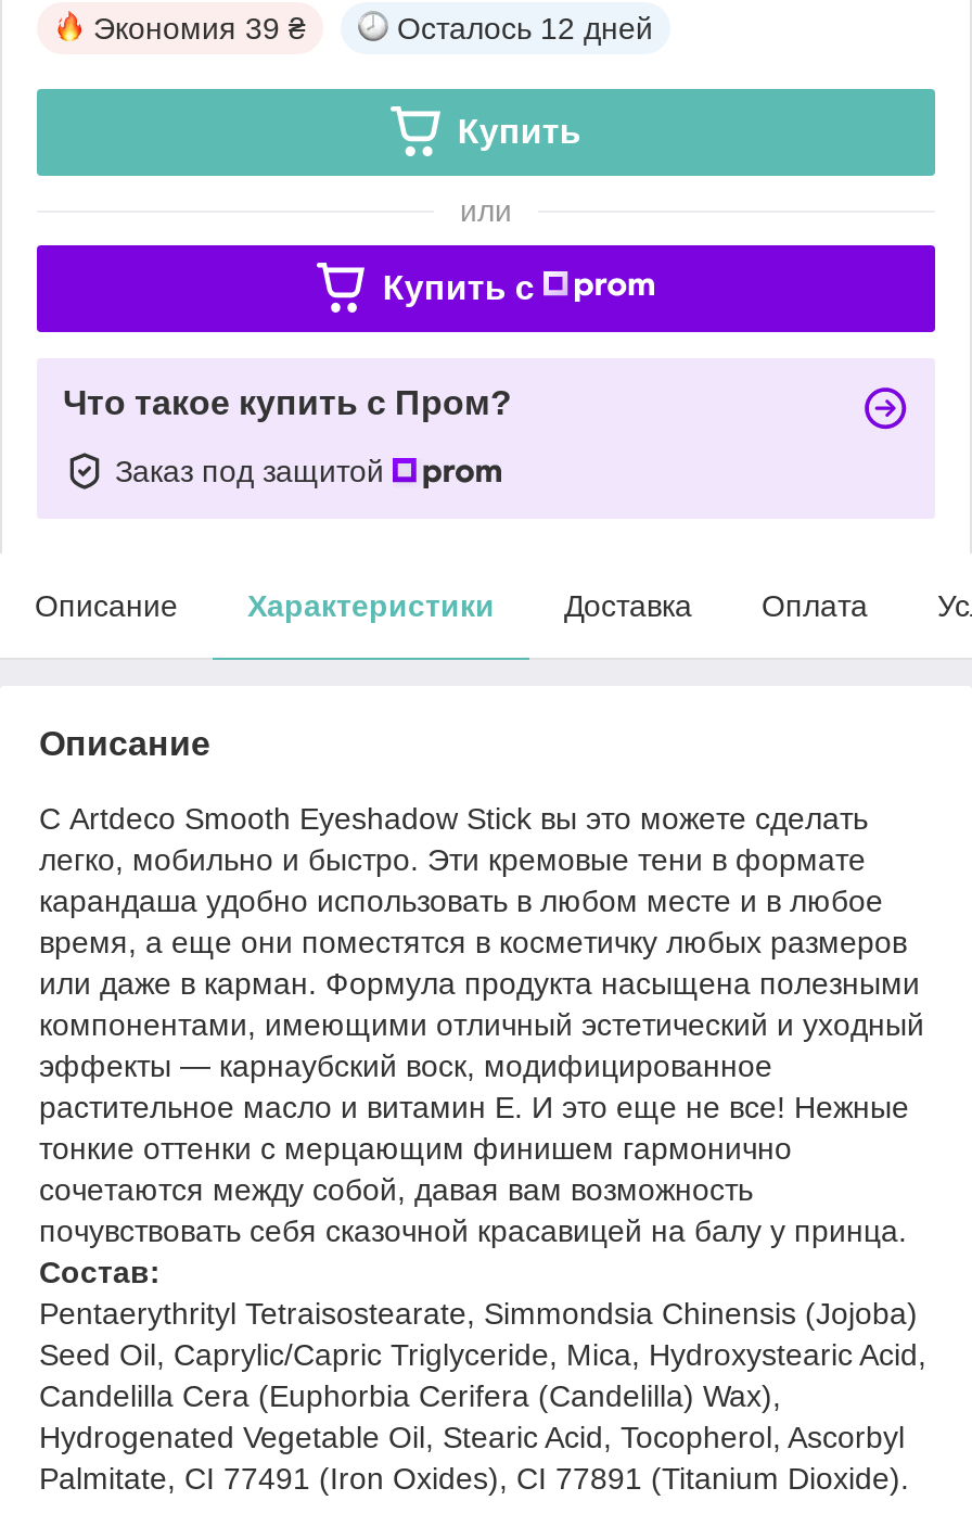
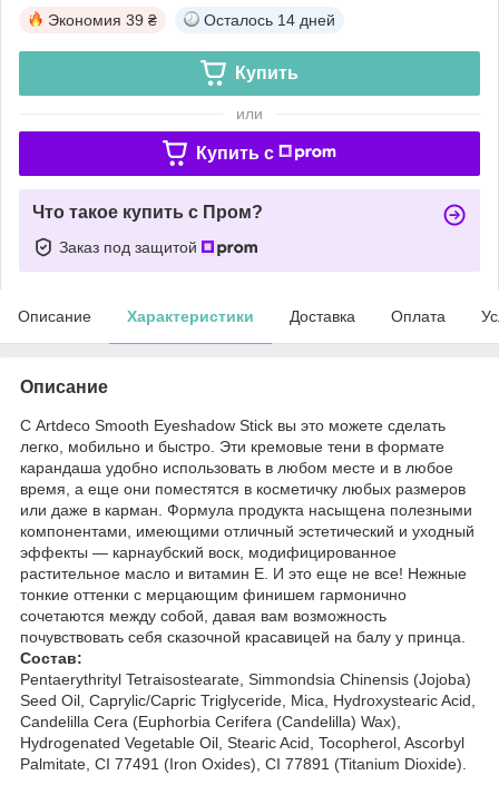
[397,10,653,45] Осталось 12 дней -> [204,11,335,29] Осталось 14 дней

